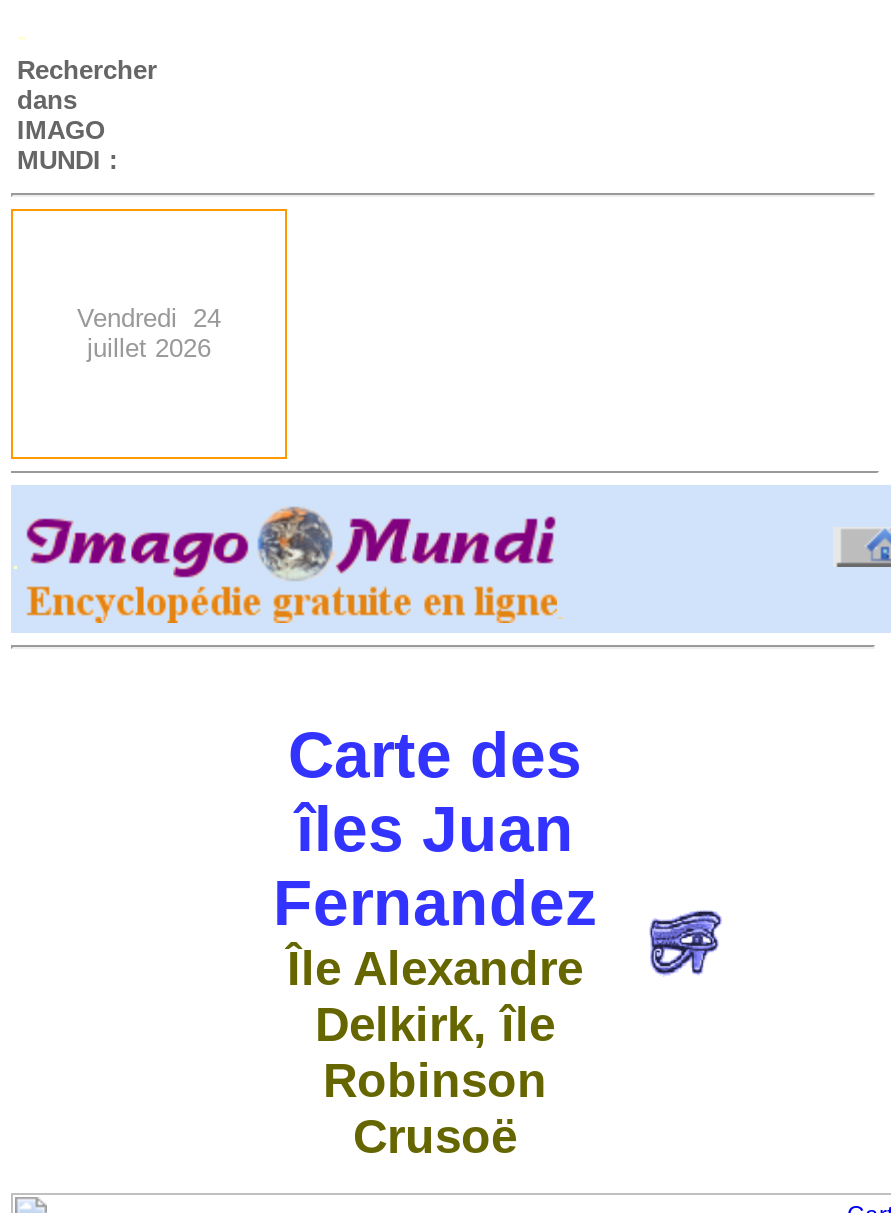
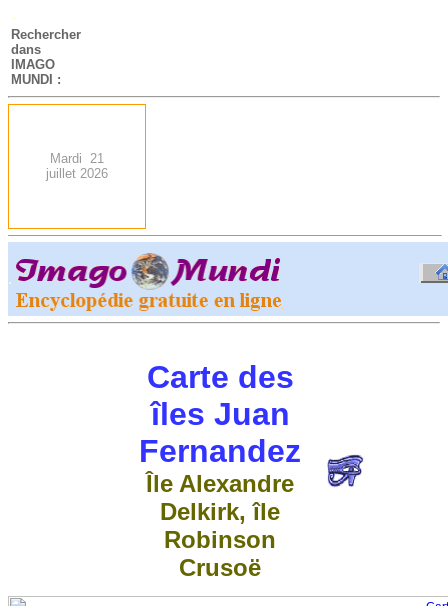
[77,303,221,333] Vendredi 24 -> [50,151,104,166] Mardi 21

